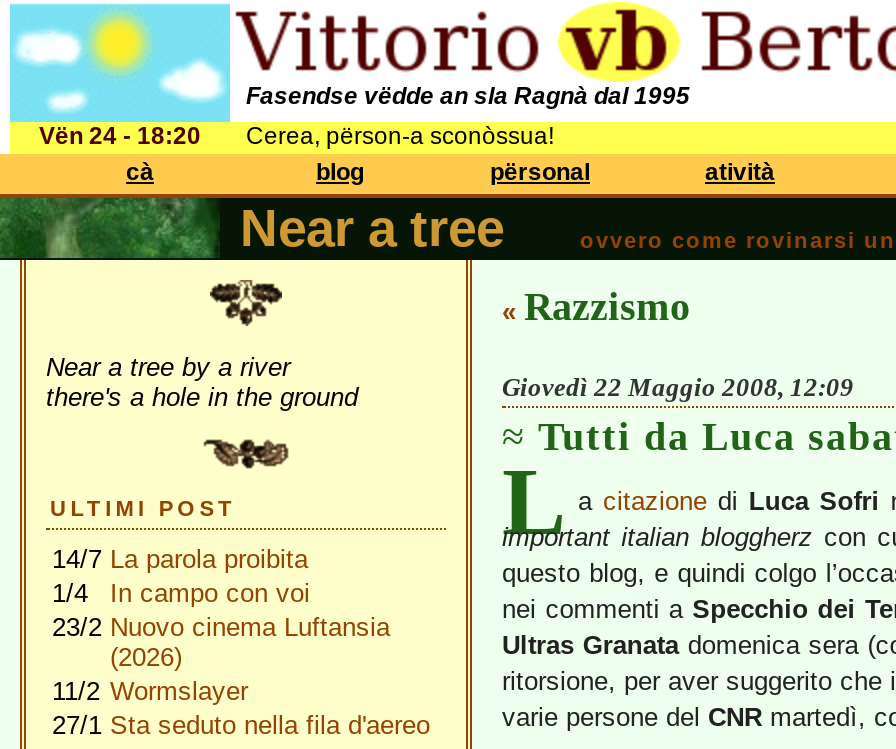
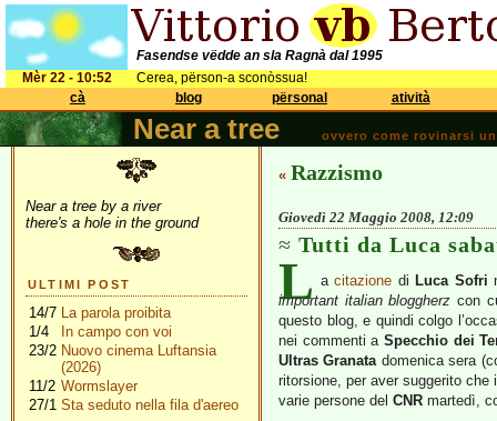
[39,122,554,150] Vën 24 - 18:20 Cerea, përson-a sconòssua! -> [22,70,307,86] Mèr 22 - 10:52 Cerea, përson-a sconòssua!

